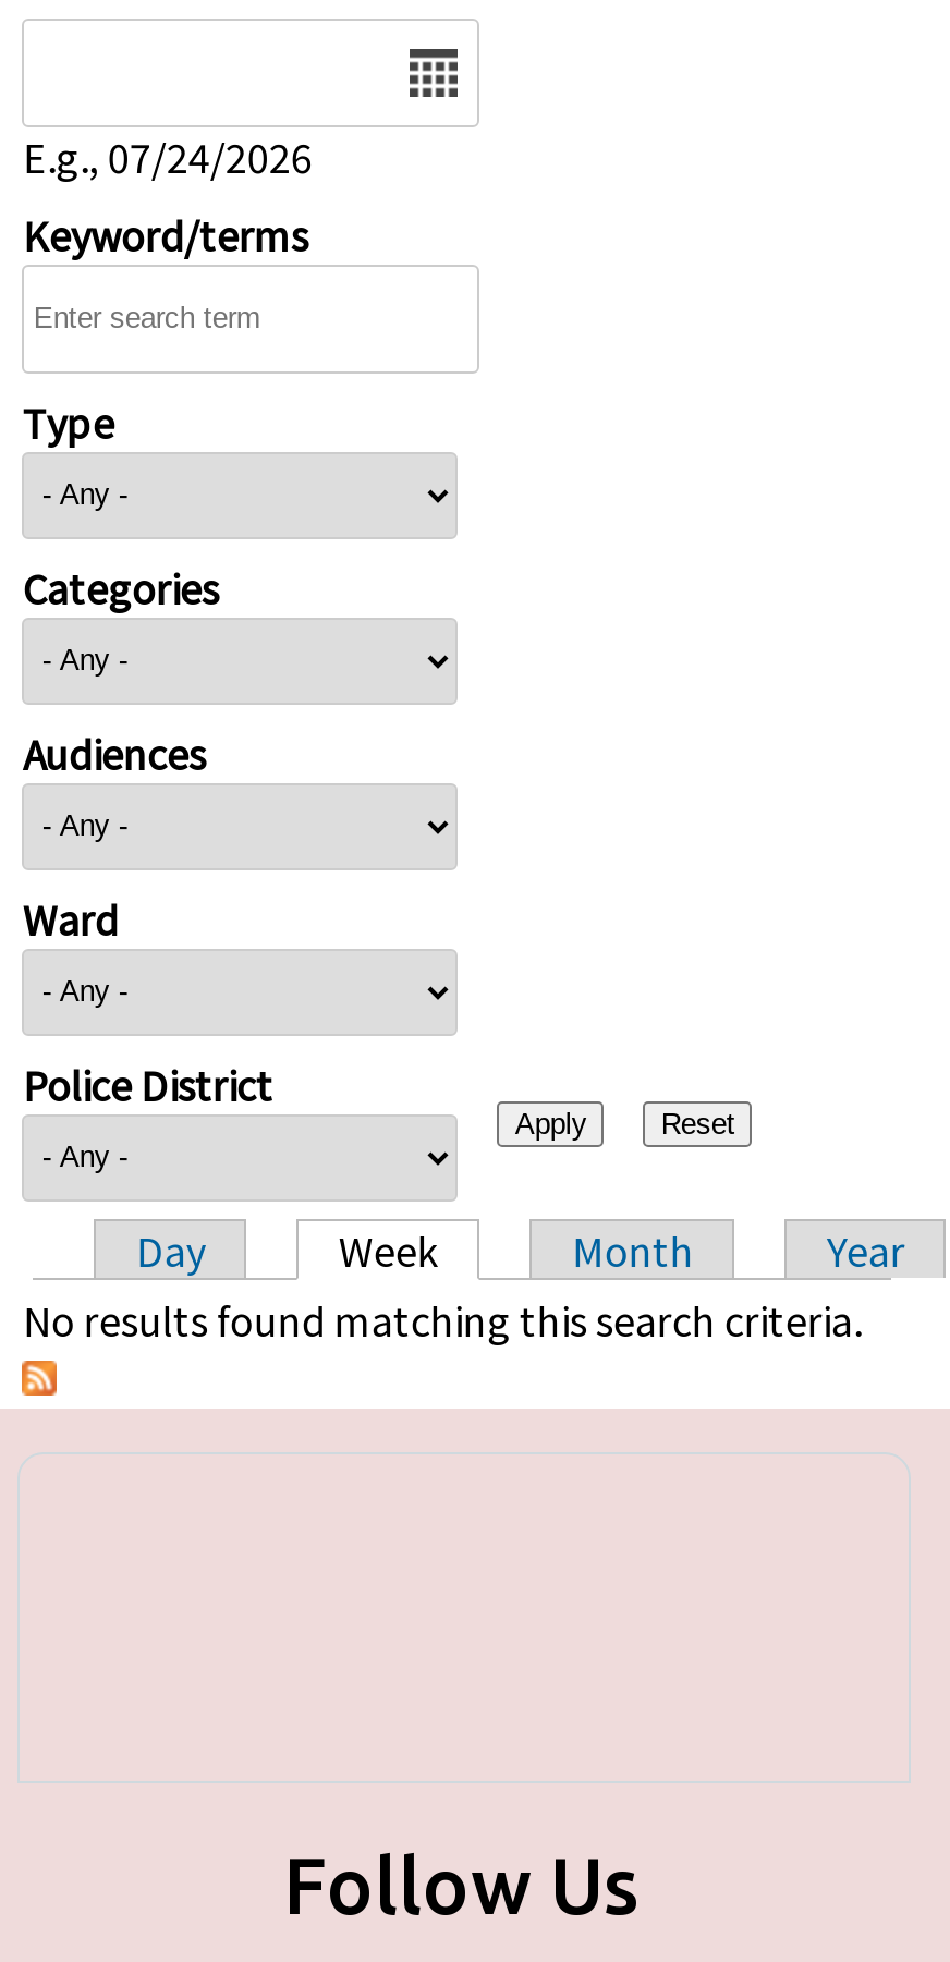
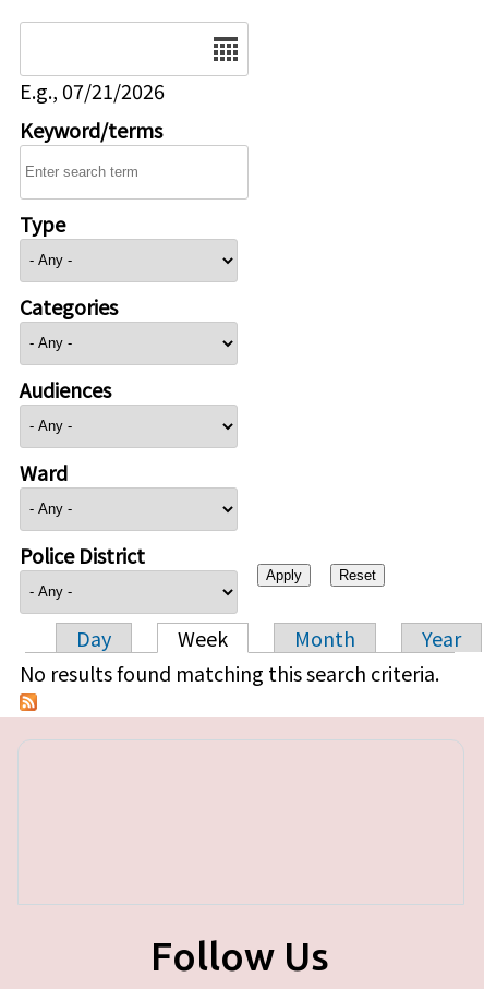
[23,126,312,183] E.g., 07/24/2026 -> [20,76,165,104] E.g., 07/21/2026

